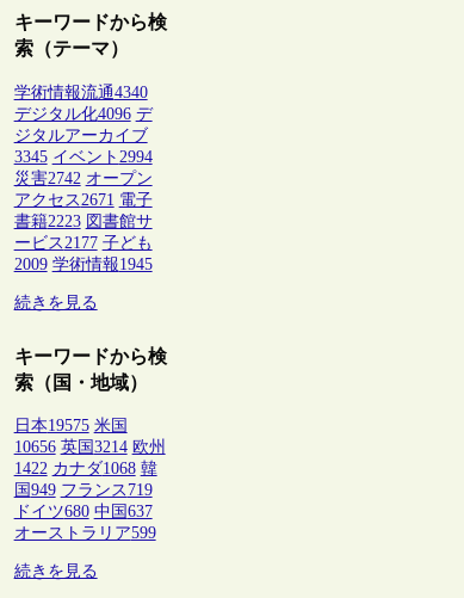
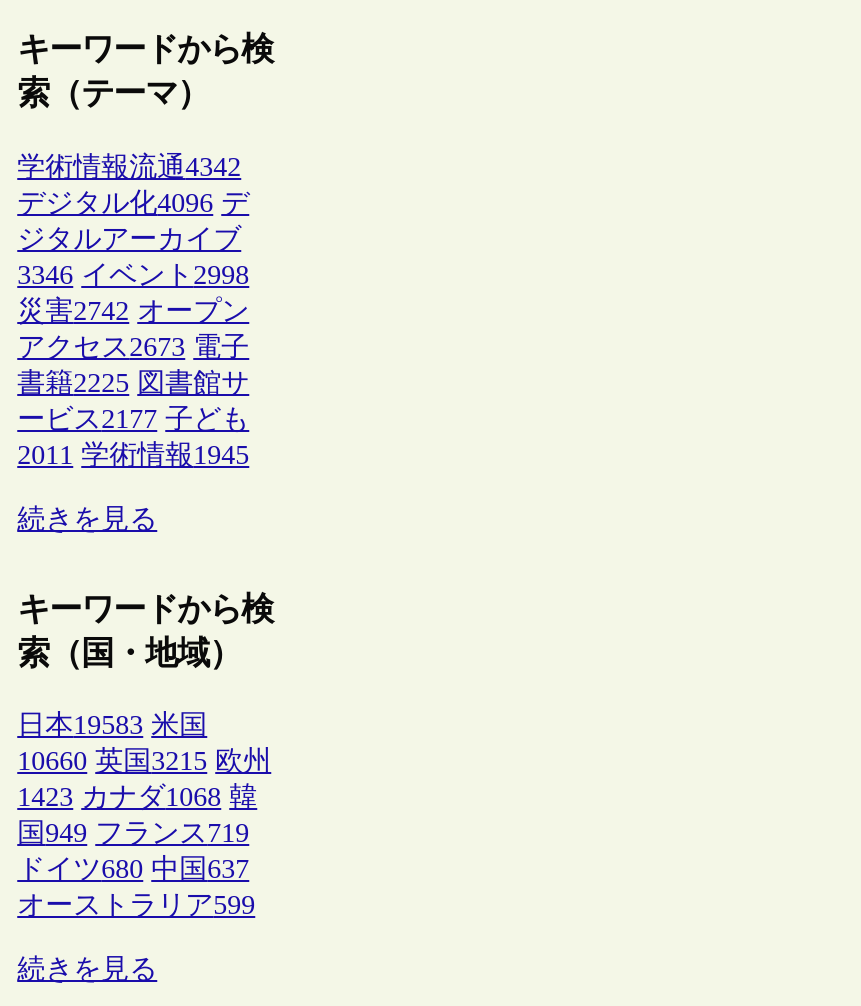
[14,83,147,101] 学術情報流通4340 -> [17,151,241,181] 学術情報流通4342
[14,147,152,165] 3345 イベント2994 -> [17,259,249,289] 3346 イベント2998
[14,190,152,208] アクセス2671 電子 -> [17,331,249,361] アクセス2673 電子
[14,212,152,230] 書籍2223 図書館サ -> [17,367,249,397] 書籍2225 図書館サ
[14,255,152,273] 2009 学術情報1945 -> [17,439,249,469] 2011 学術情報1945
[14,417,127,435] 日本19575 米国 -> [17,710,207,740] 日本19583 米国
[14,438,165,456] 10656 英国3214 欧州 -> [17,746,271,776] 10660 英国3215 欧州
[14,460,157,478] 1422 カナダ1068 韓 -> [17,782,257,812] 1423 カナダ1068 韓

